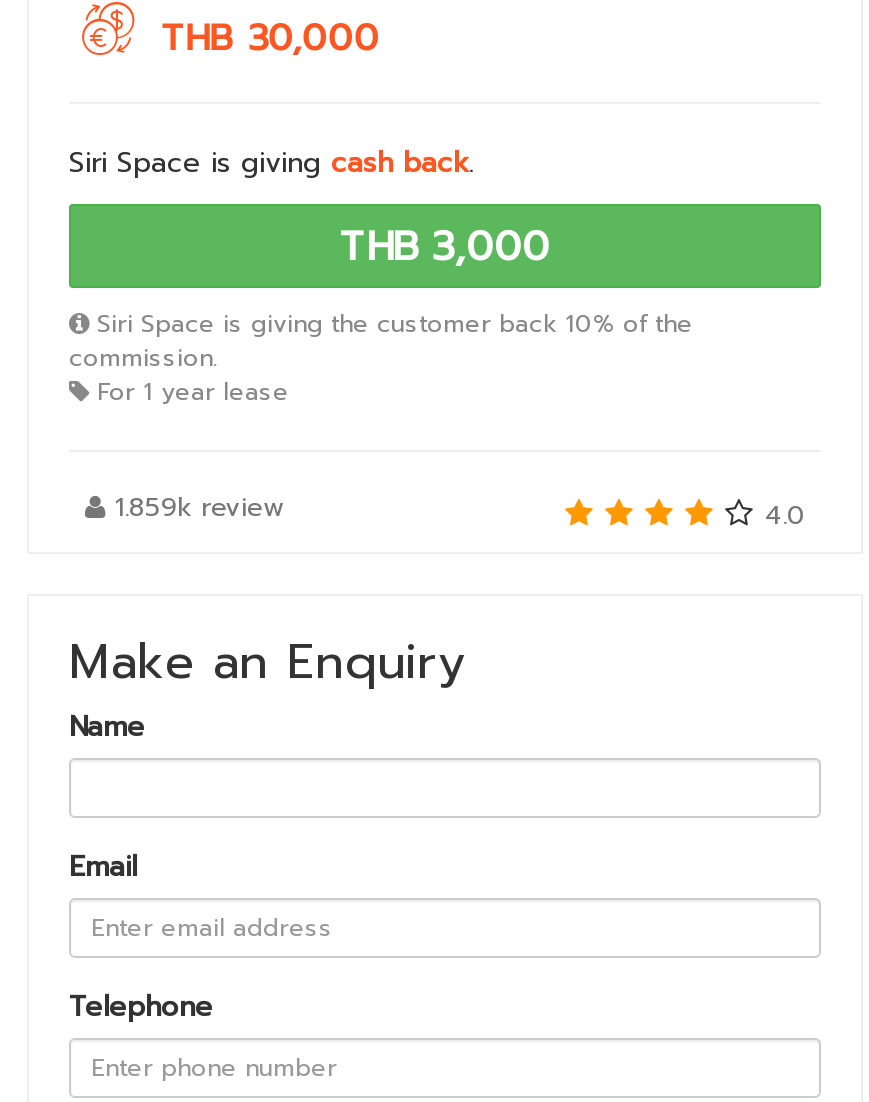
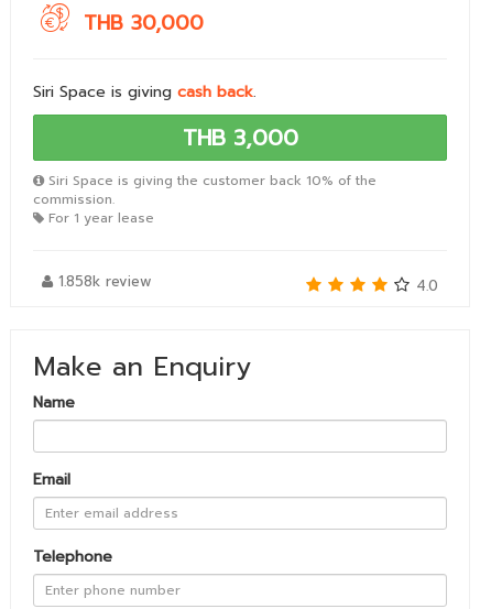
[105,489,285,527] 1.859k review -> [53,271,152,292] 1.858k review

